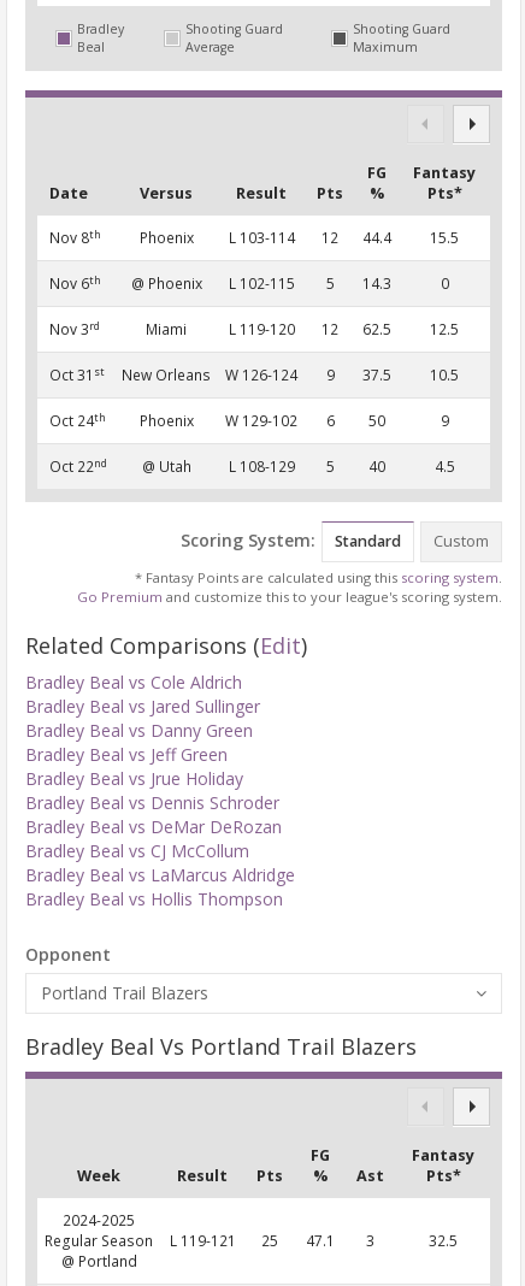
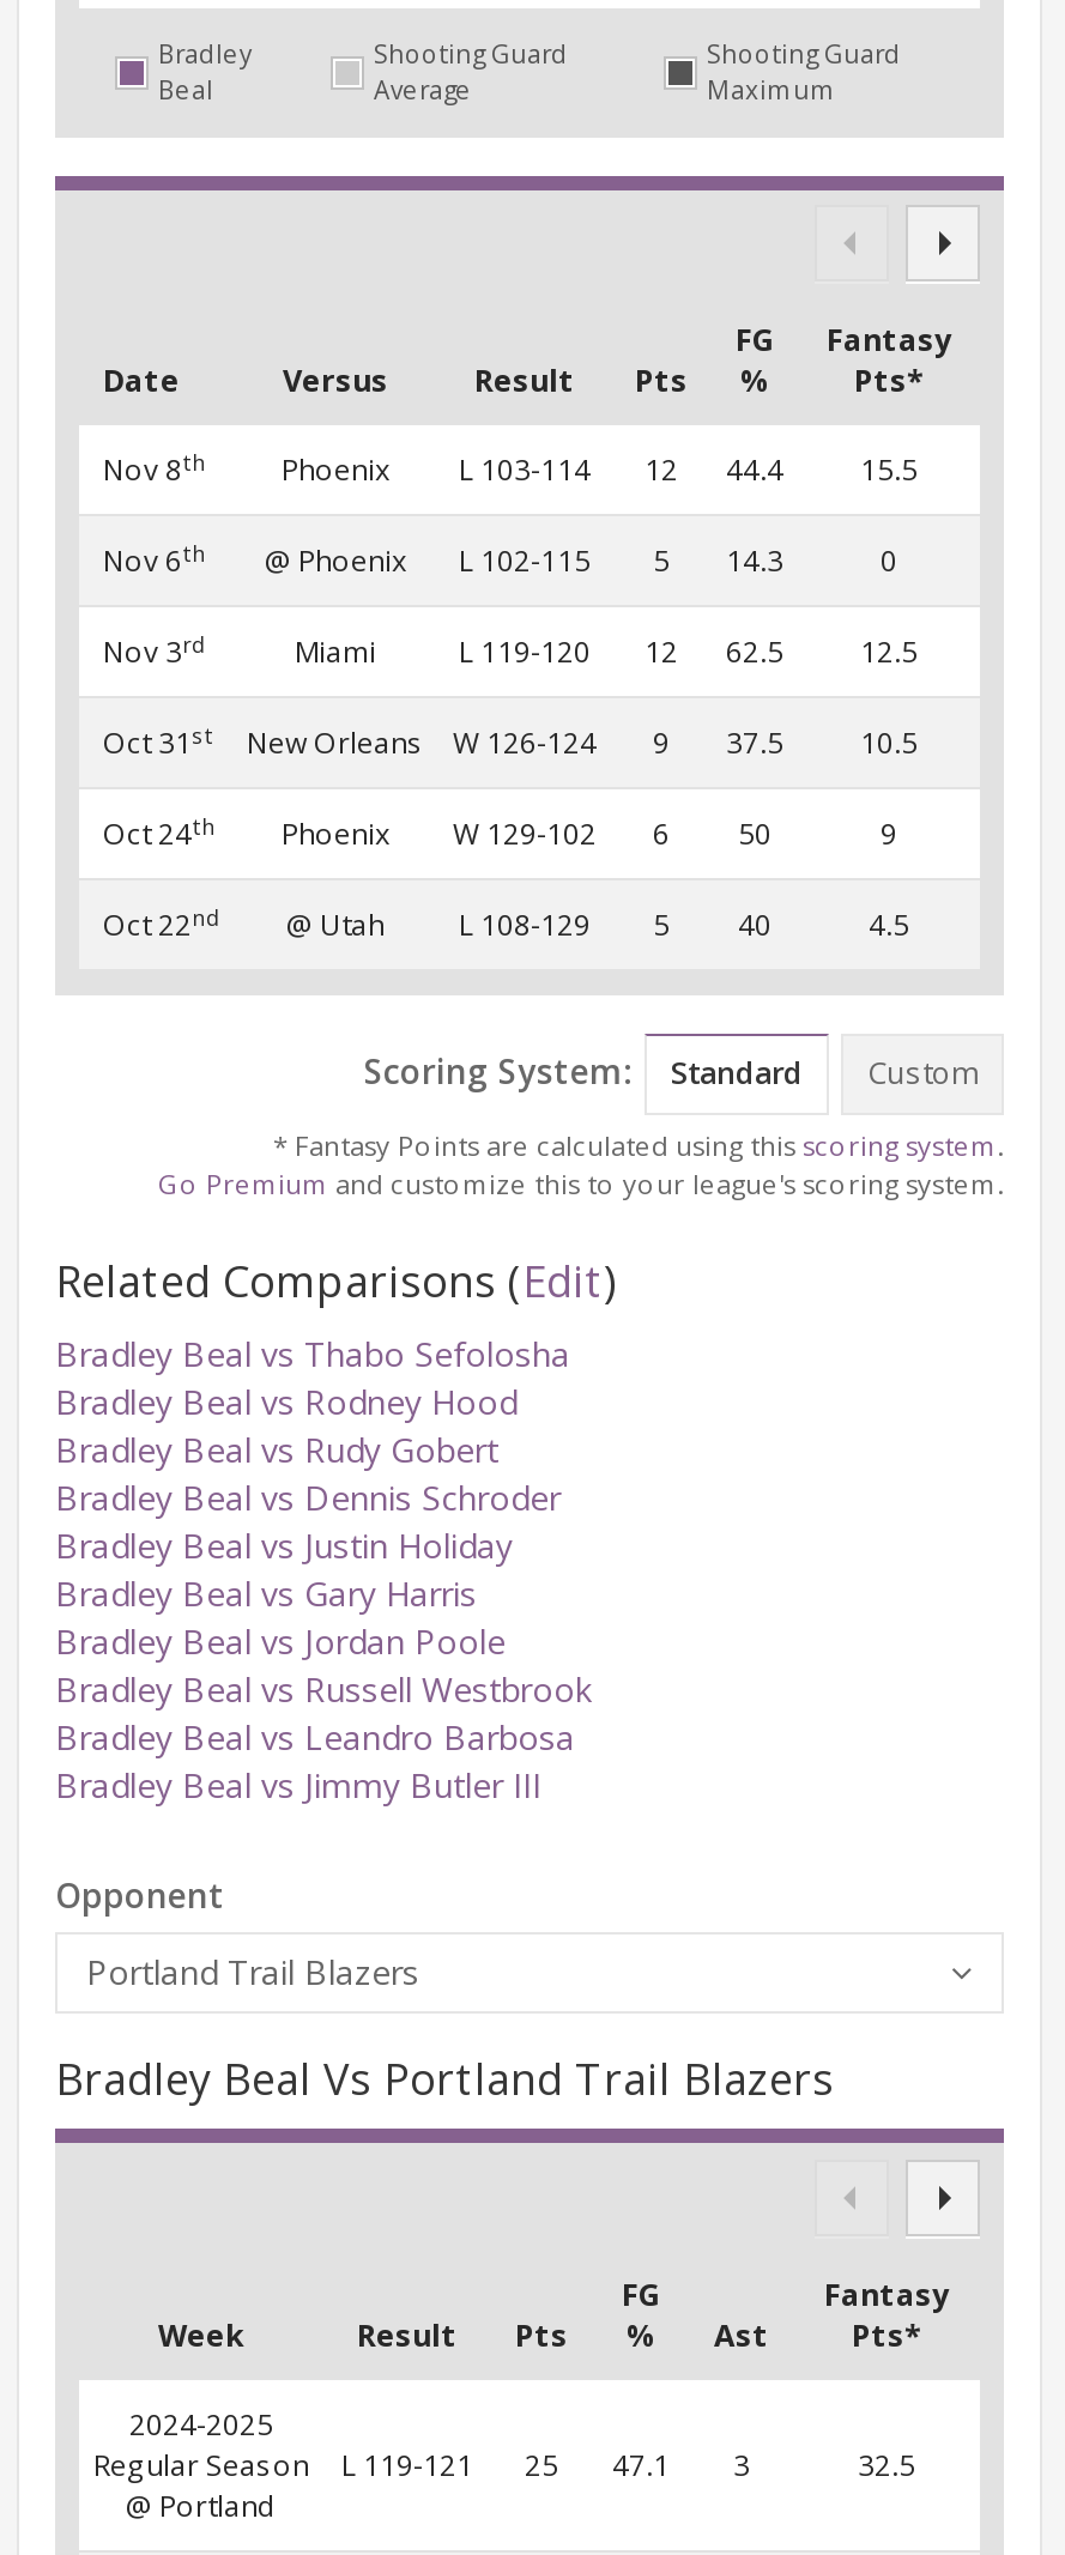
[25,671,260,791] Bradley Beal vs Cole Aldrich | Bradley Beal vs Jared Sullinger | Bradley Beal vs Danny Green | Bradley Beal vs Jeff Green | Bradley Beal vs Jrue Holiday -> [55,1332,570,1473] Bradley Beal vs Thabo Sefolosha | Bradley Beal vs Rodney Hood | Bradley Beal vs Rudy Gobert
moved [25,792,279,815] -> [55,1476,561,1521]: Bradley Beal vs Dennis Schroder
[25,816,295,911] Bradley Beal vs DeMar DeRozan | Bradley Beal vs CJ McCollum | Bradley Beal vs LaMarcus Aldridge | Bradley Beal vs Hollis Thompson -> [55,1524,592,1809] Bradley Beal vs Justin Holiday | Bradley Beal vs Gary Harris | Bradley Beal vs Jordan Poole | Bradley Beal vs Russell Westbrook | Bradley Beal vs Leandro Barbosa | Bradley Beal vs Jimmy Butler III

